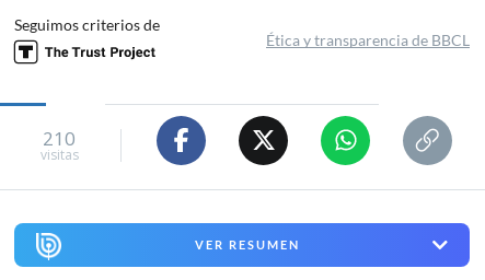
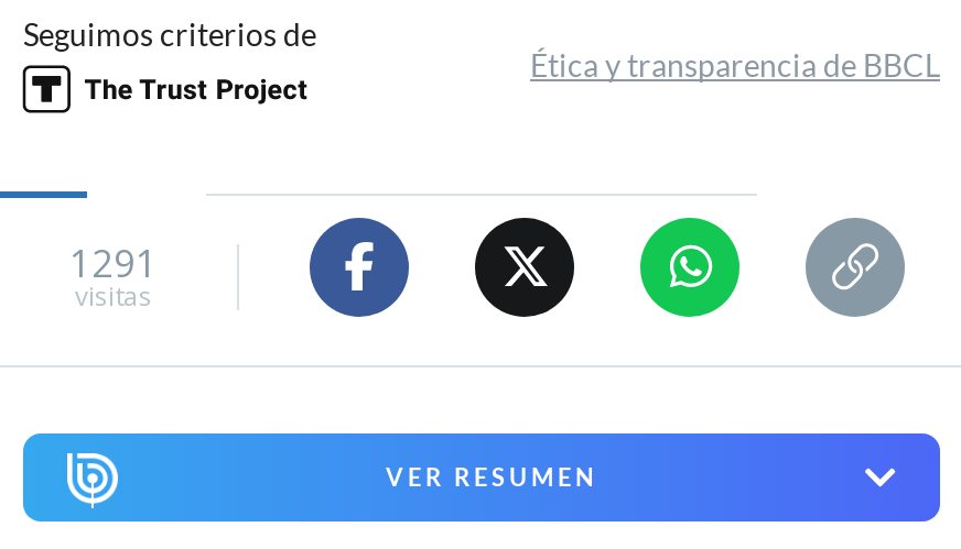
[43,126,76,151] 210 -> [69,238,158,288] 1291

